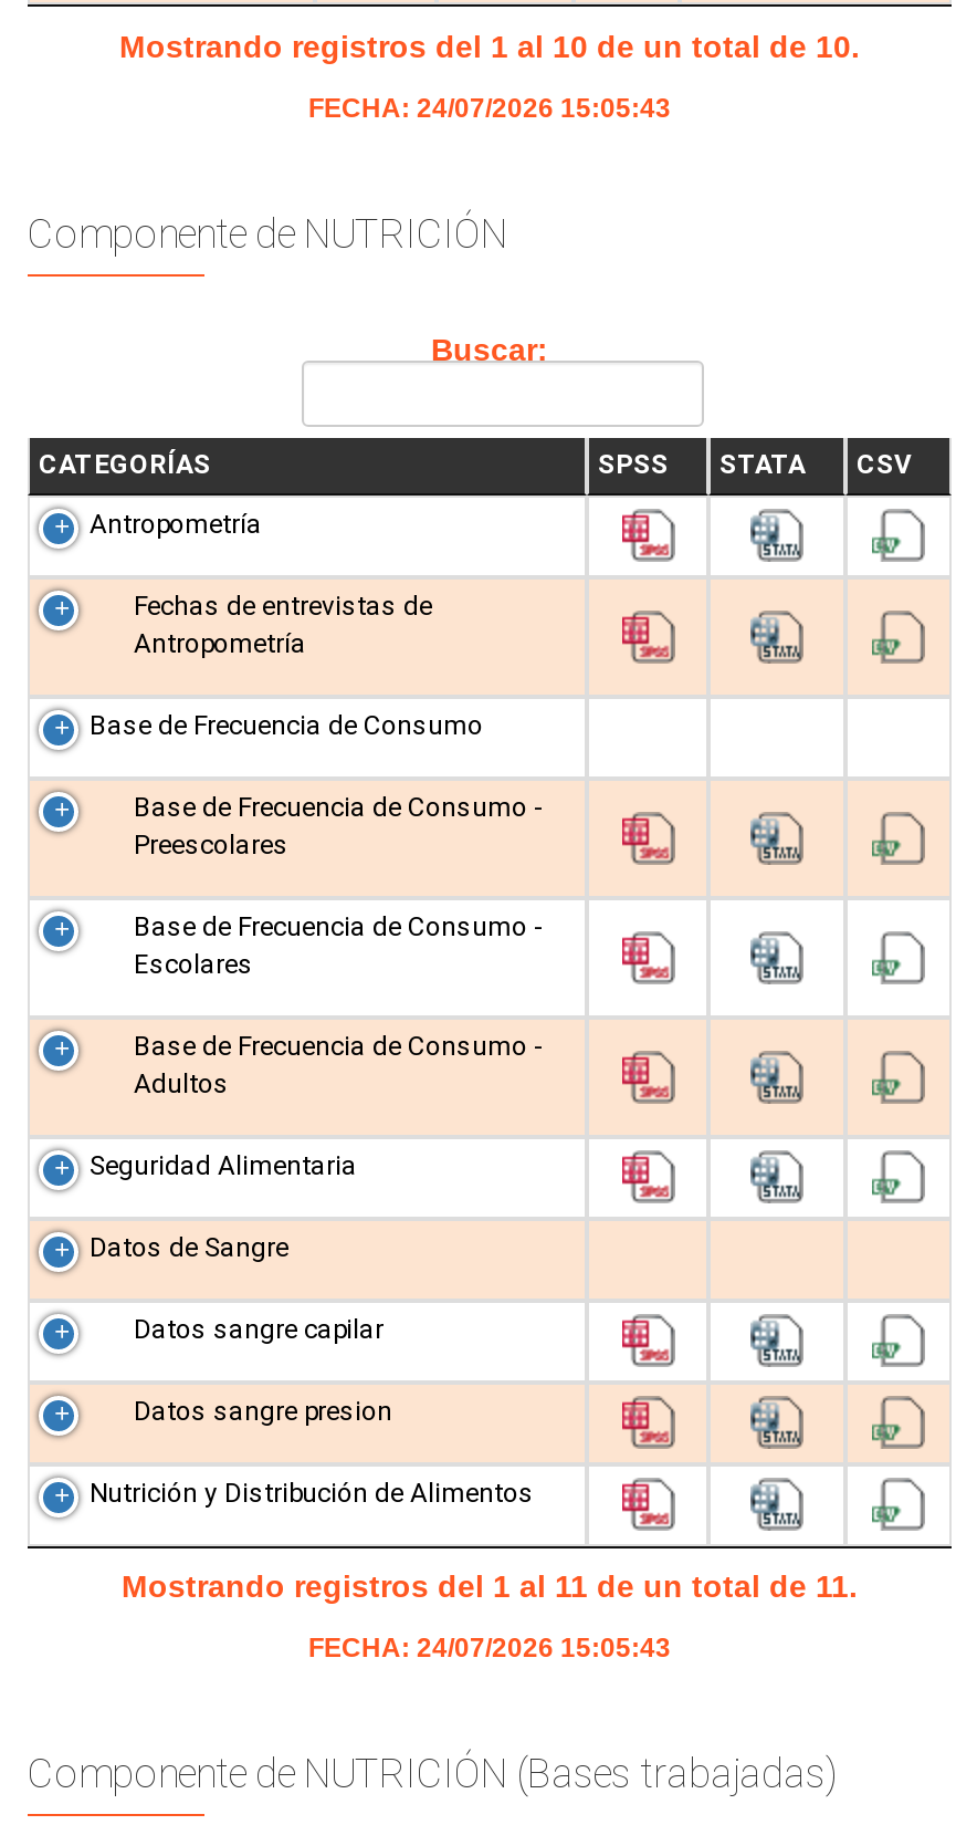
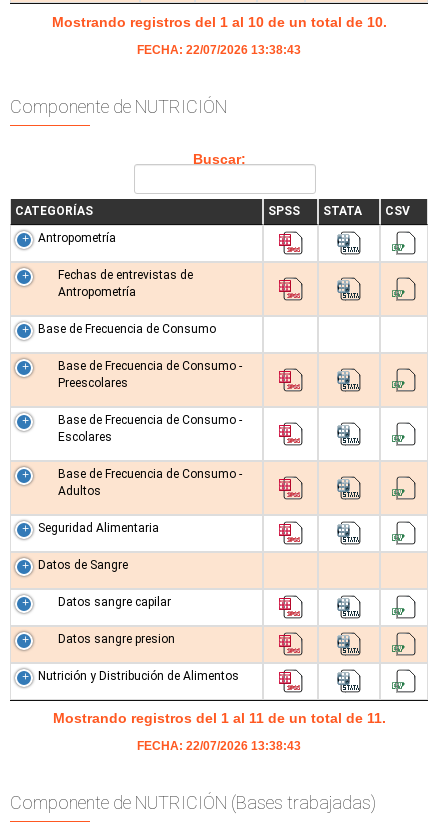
[308,92,671,123] FECHA: 24/07/2026 15:05:43 -> [137,43,301,57] FECHA: 22/07/2026 13:38:43
[308,1633,671,1664] FECHA: 24/07/2026 15:05:43 -> [137,739,301,753] FECHA: 22/07/2026 13:38:43

